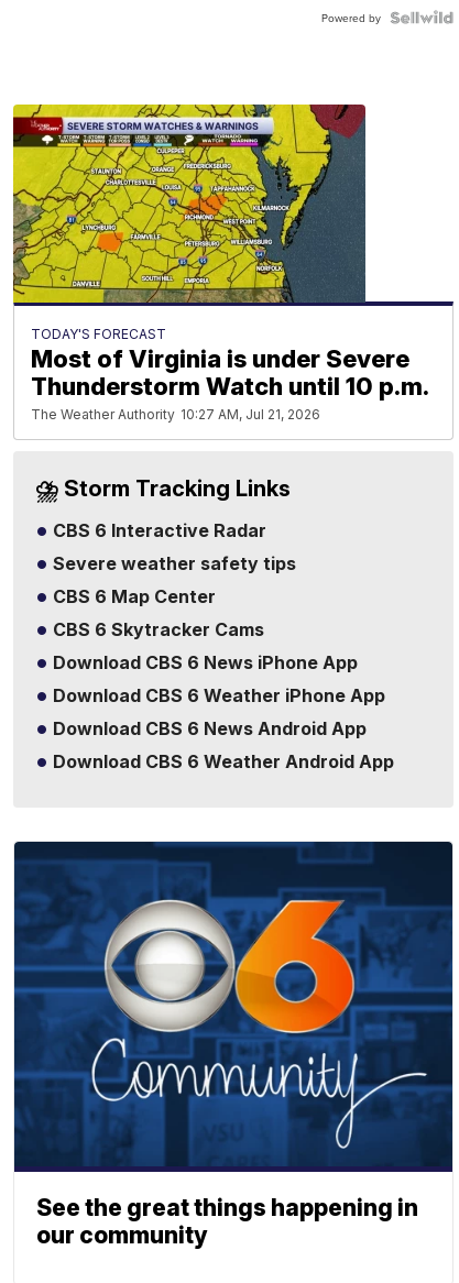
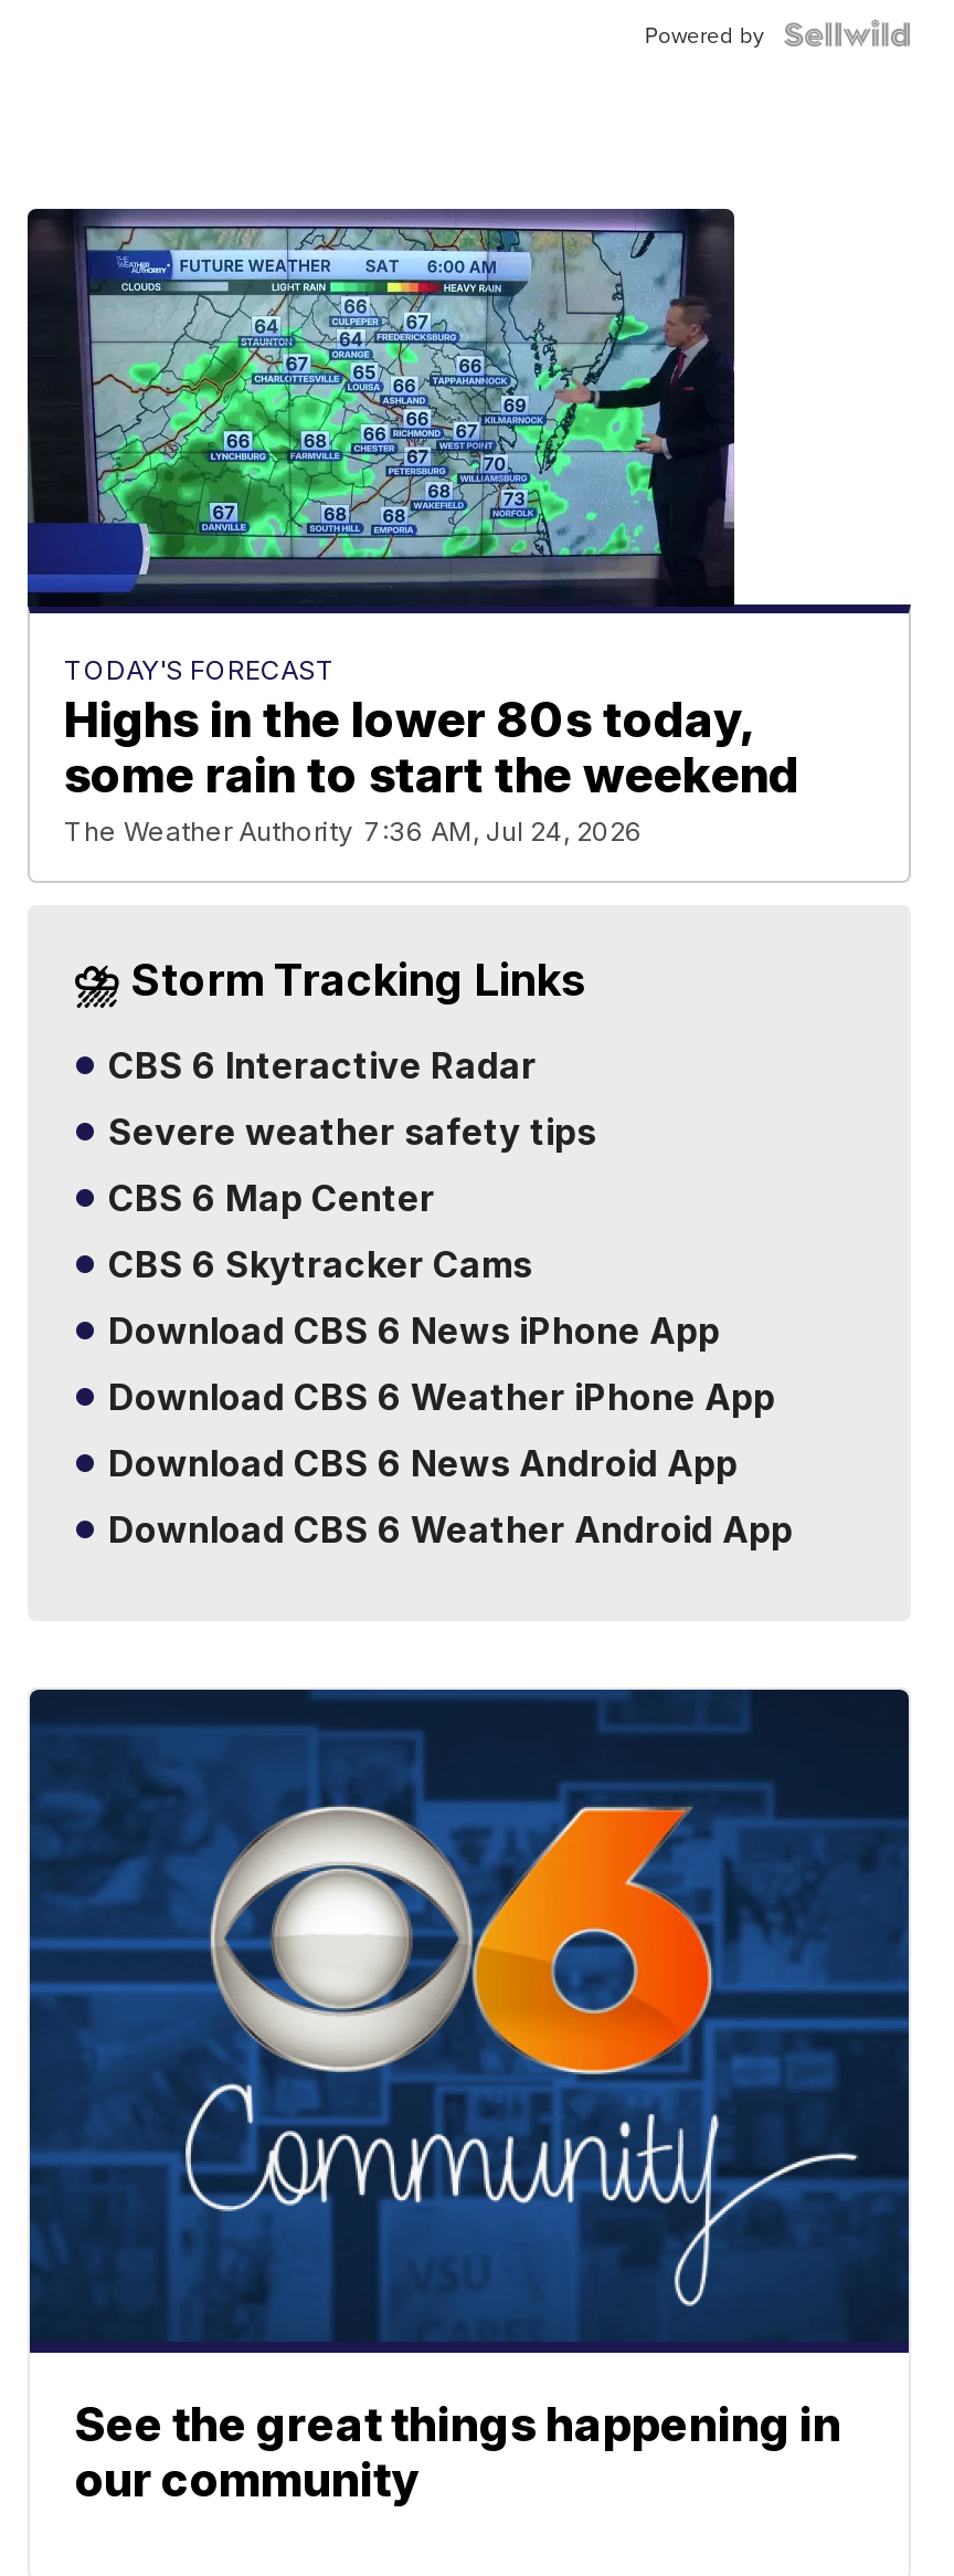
[12,103,430,423] [image] | Most of Virginia is under Severe | Thunderstorm Watch until 10 p.m. | The Weather Authority 10:27 AM, Jul 21, 2026 -> [25,207,799,849] [image] | Highs in the lower 80s today, | some rain to start the weekend | The Weather Authority 7:36 AM, Jul 24, 2026

